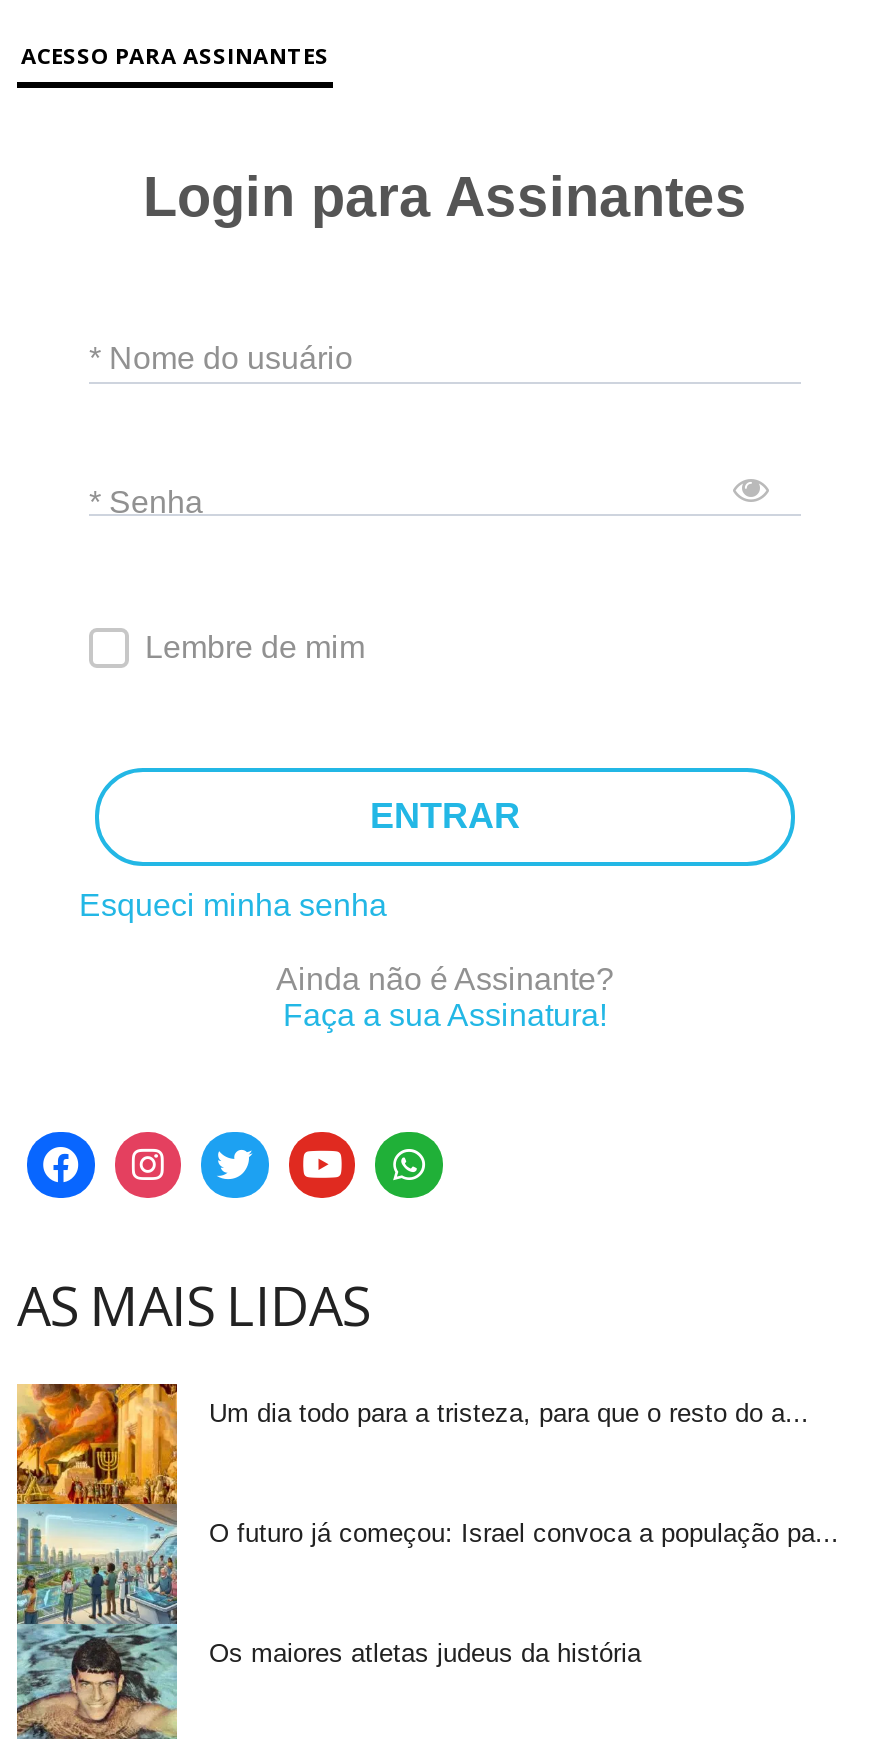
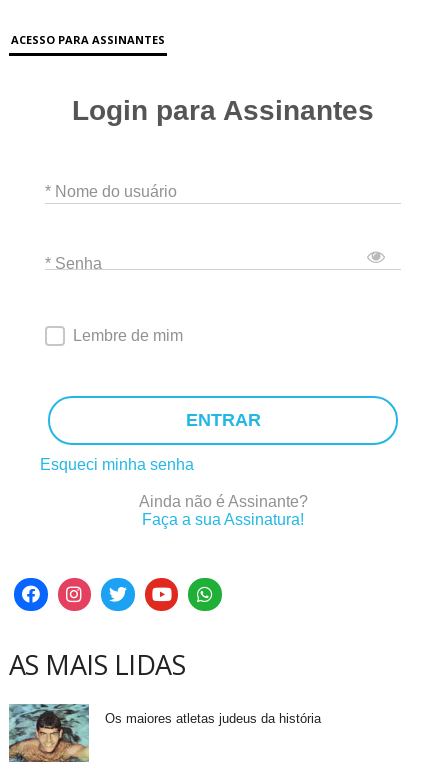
[15,1380,809,1624] [image] | Um dia todo para a tristeza, para que o resto do a... -> none
[209,1518,839,1548] O futuro já começou: Israel convoca a população pa... -> none

